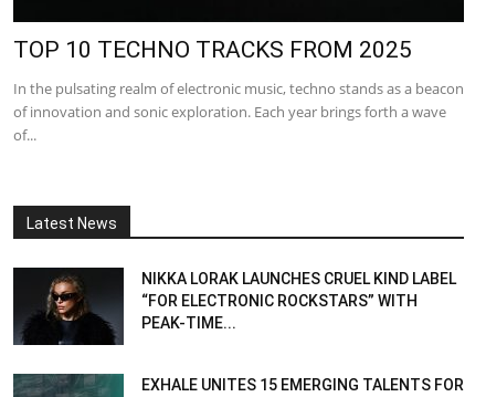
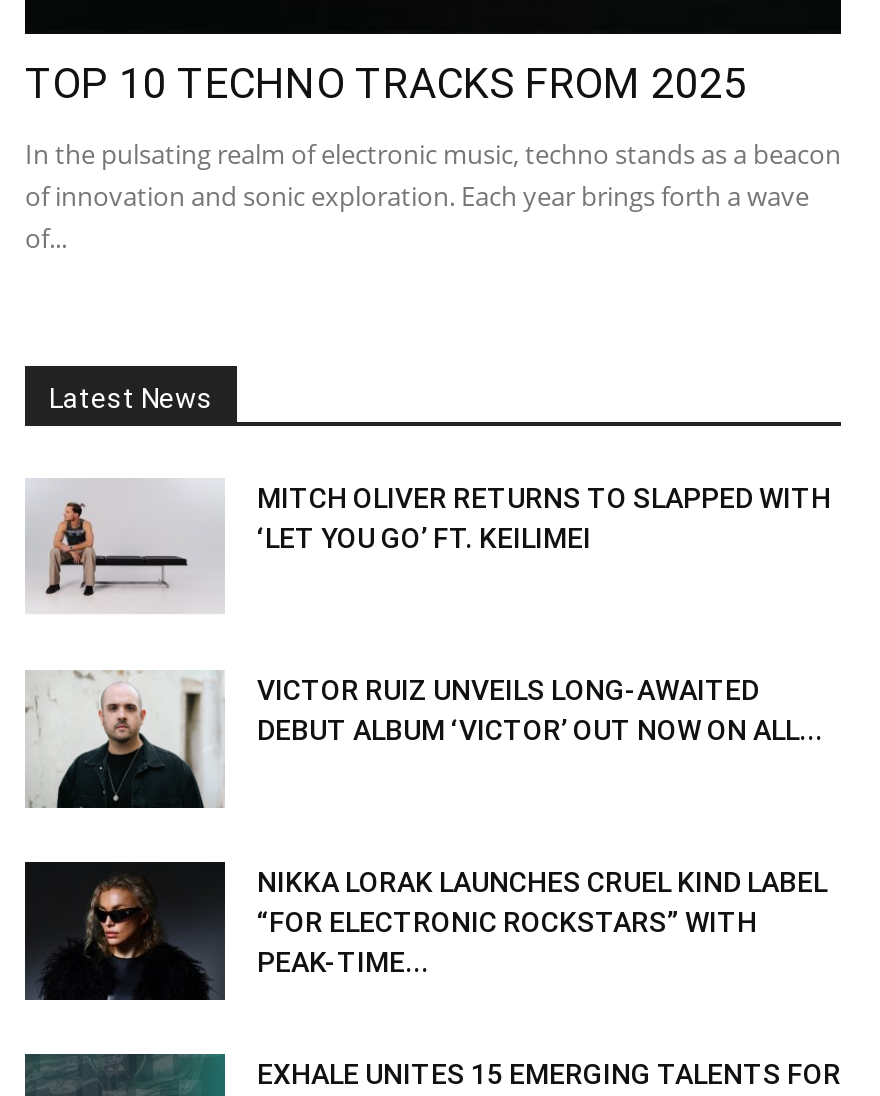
none -> [25,480,831,612] [image] | MITCH OLIVER RETURNS TO SLAPPED WITH | ‘LET YOU GO’ FT. KEILIMEI
none -> [25,670,823,810] [image] | VICTOR RUIZ UNVEILS LONG-AWAITED | DEBUT ALBUM ‘VICTOR’ OUT NOW ON ALL...

